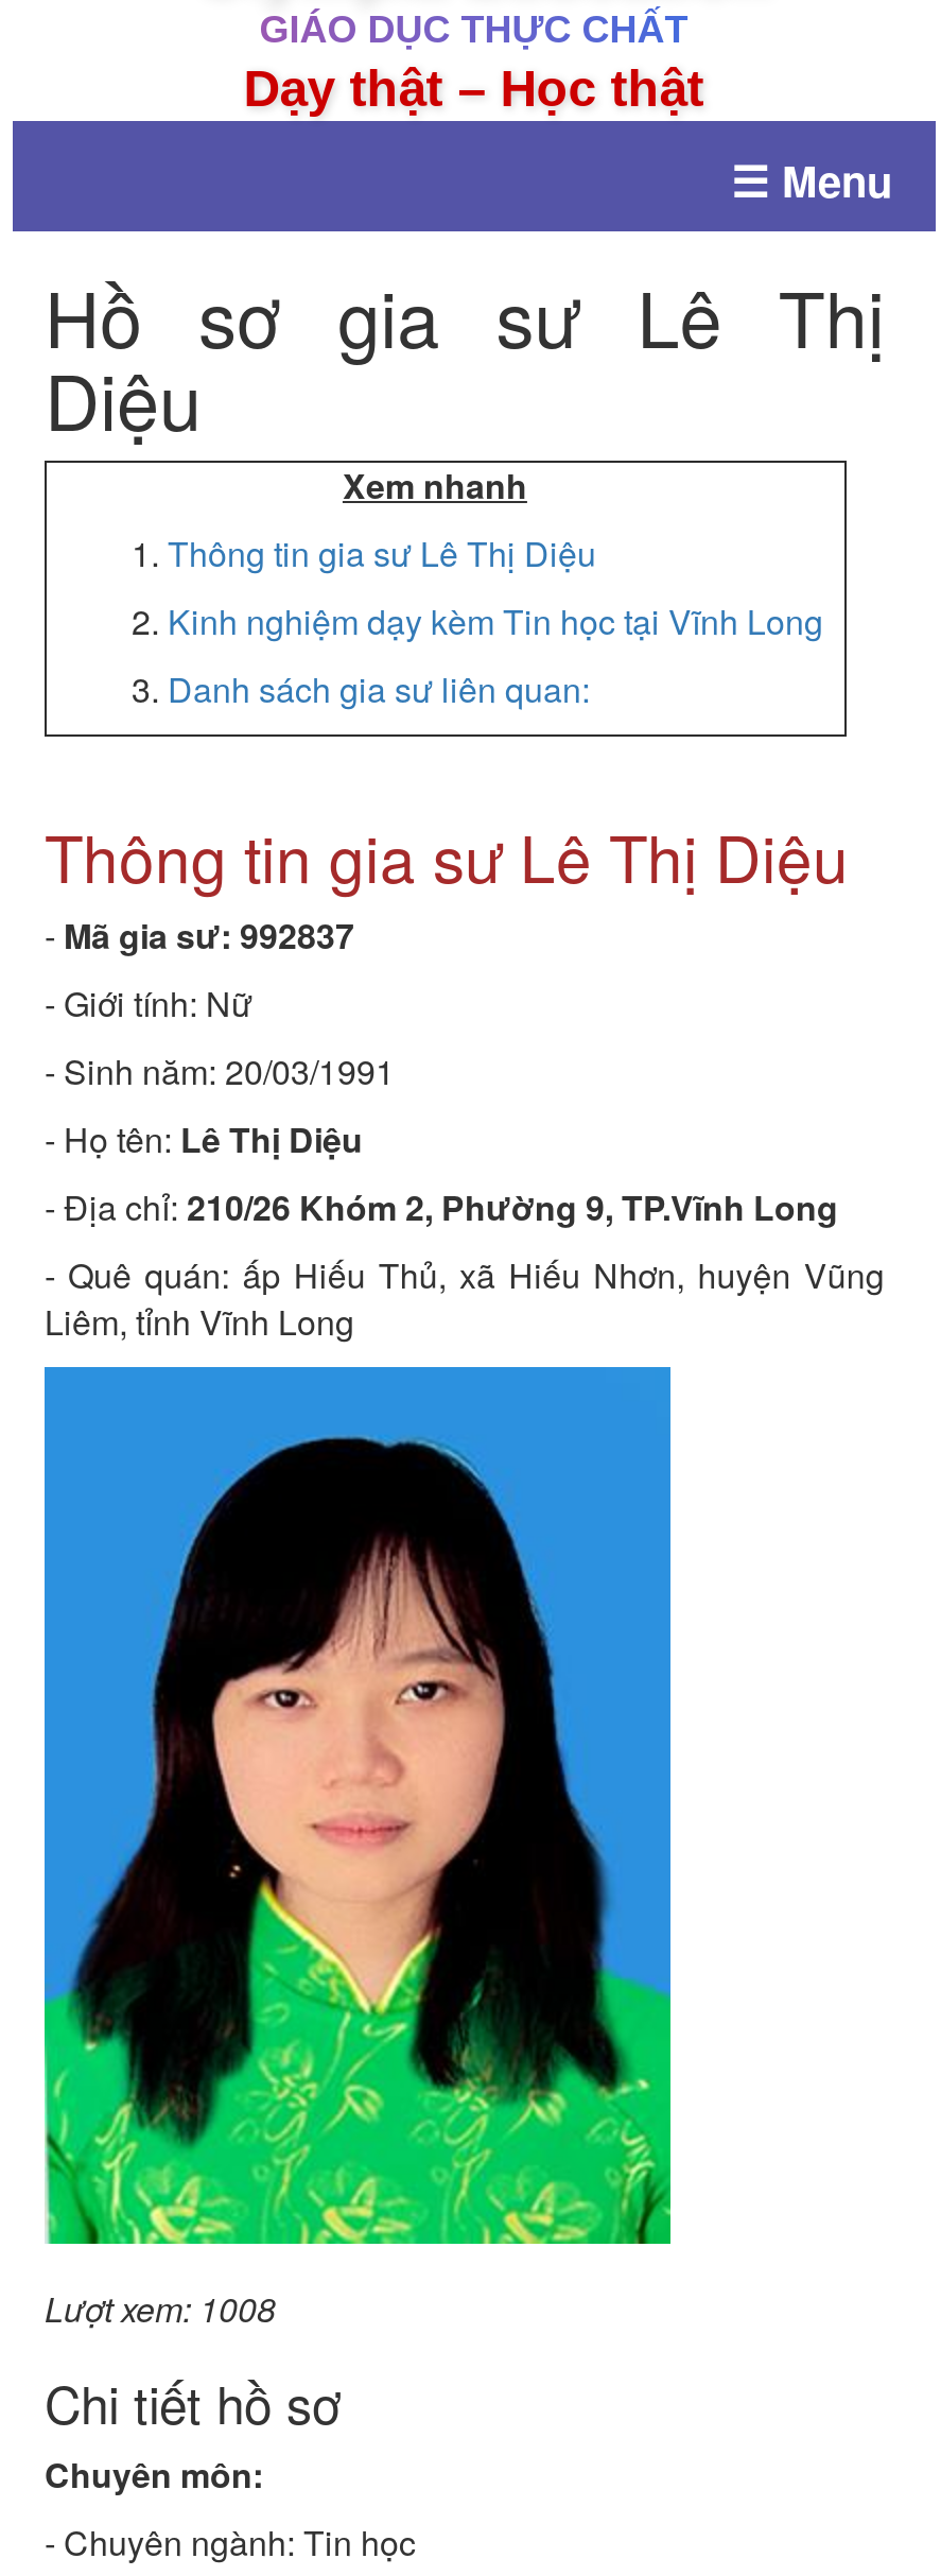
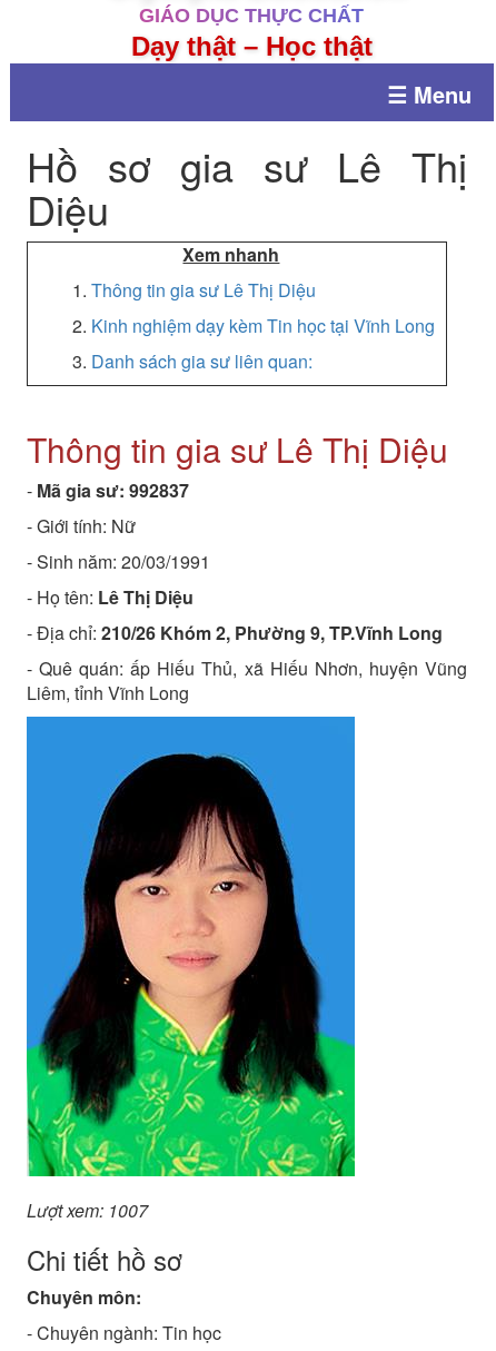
[45,2284,276,2333] Lượt xem: 1008 -> [27,1197,148,1223] Lượt xem: 1007

